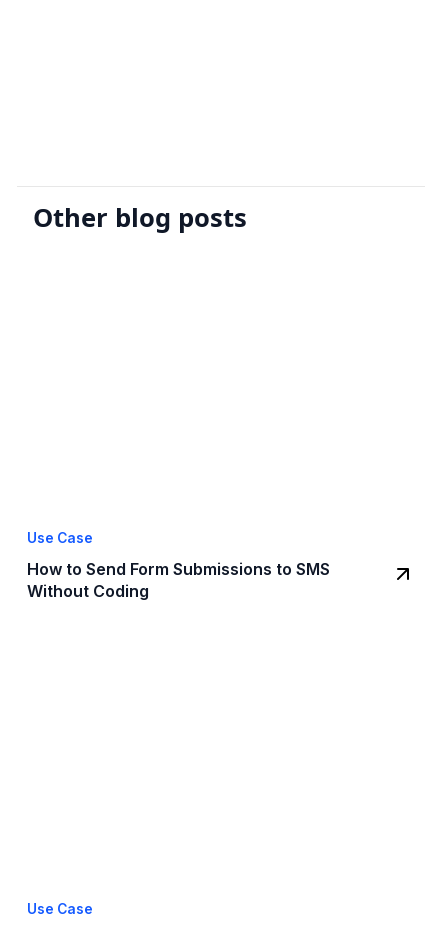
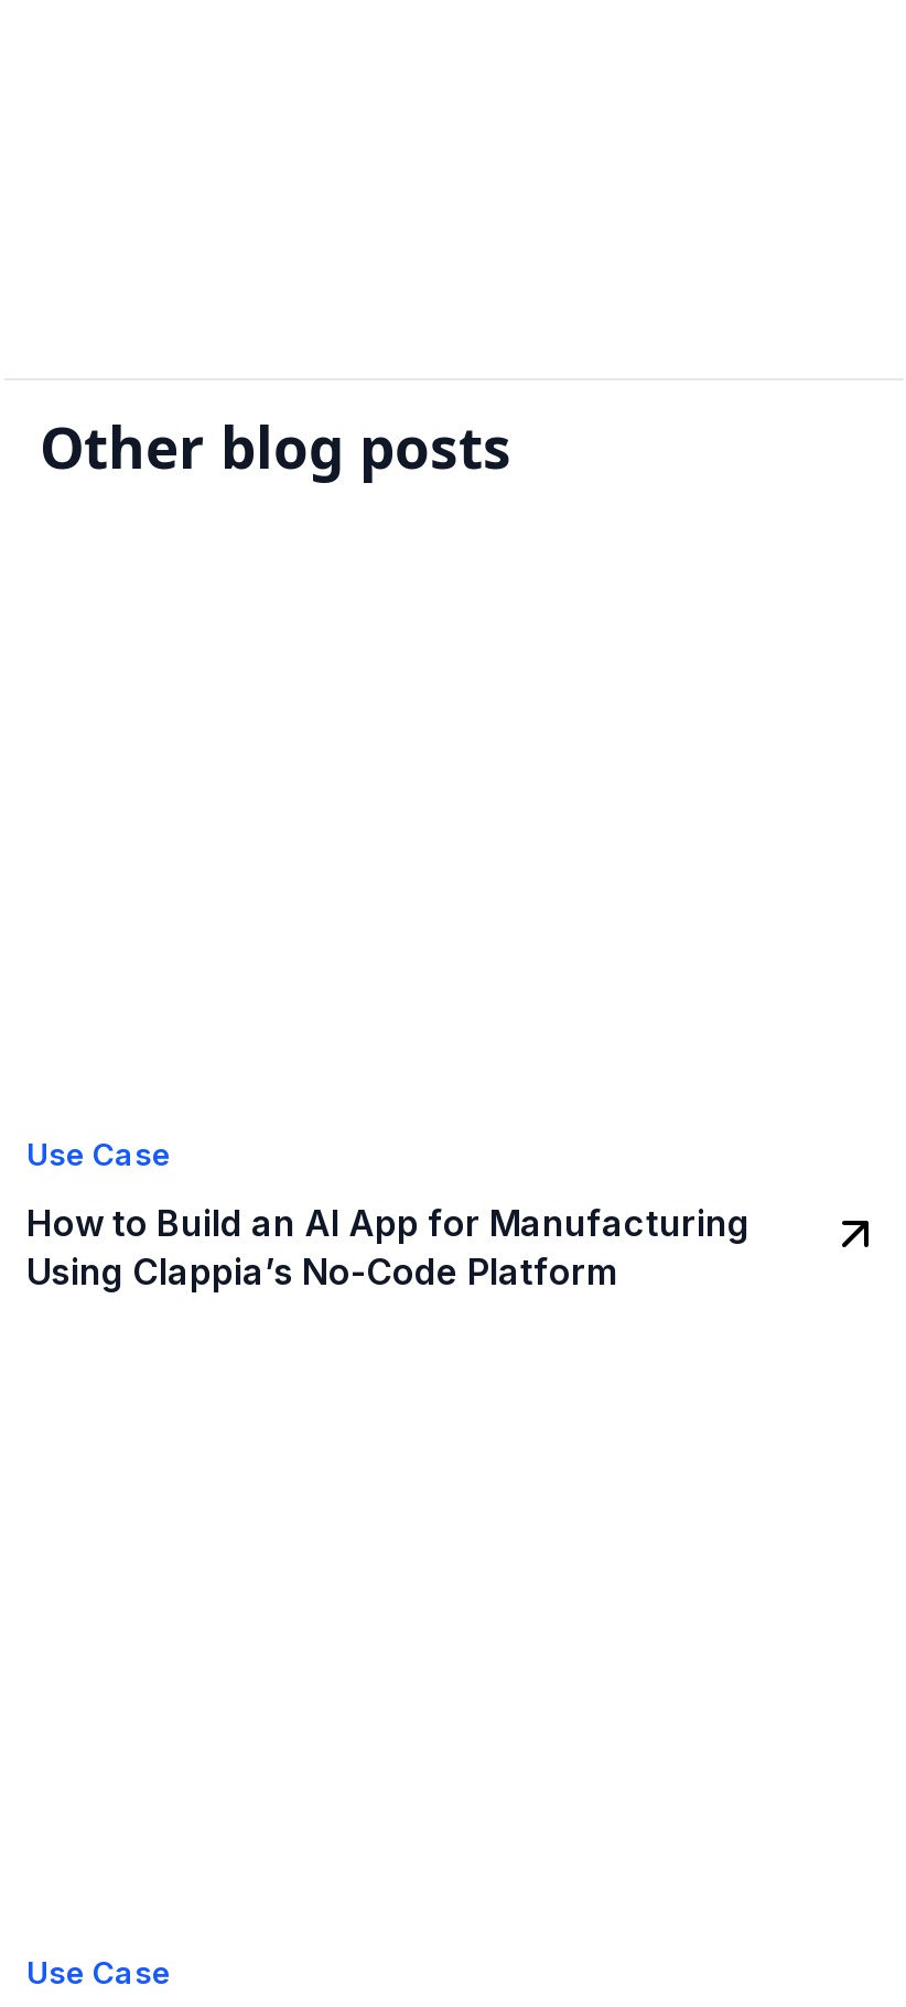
[27,559,330,601] How to Send Form Submissions to SMS | Without Coding -> [26,1201,749,1294] How to Build an AI App for Manufacturing | Using Clappia’s No-Code Platform

